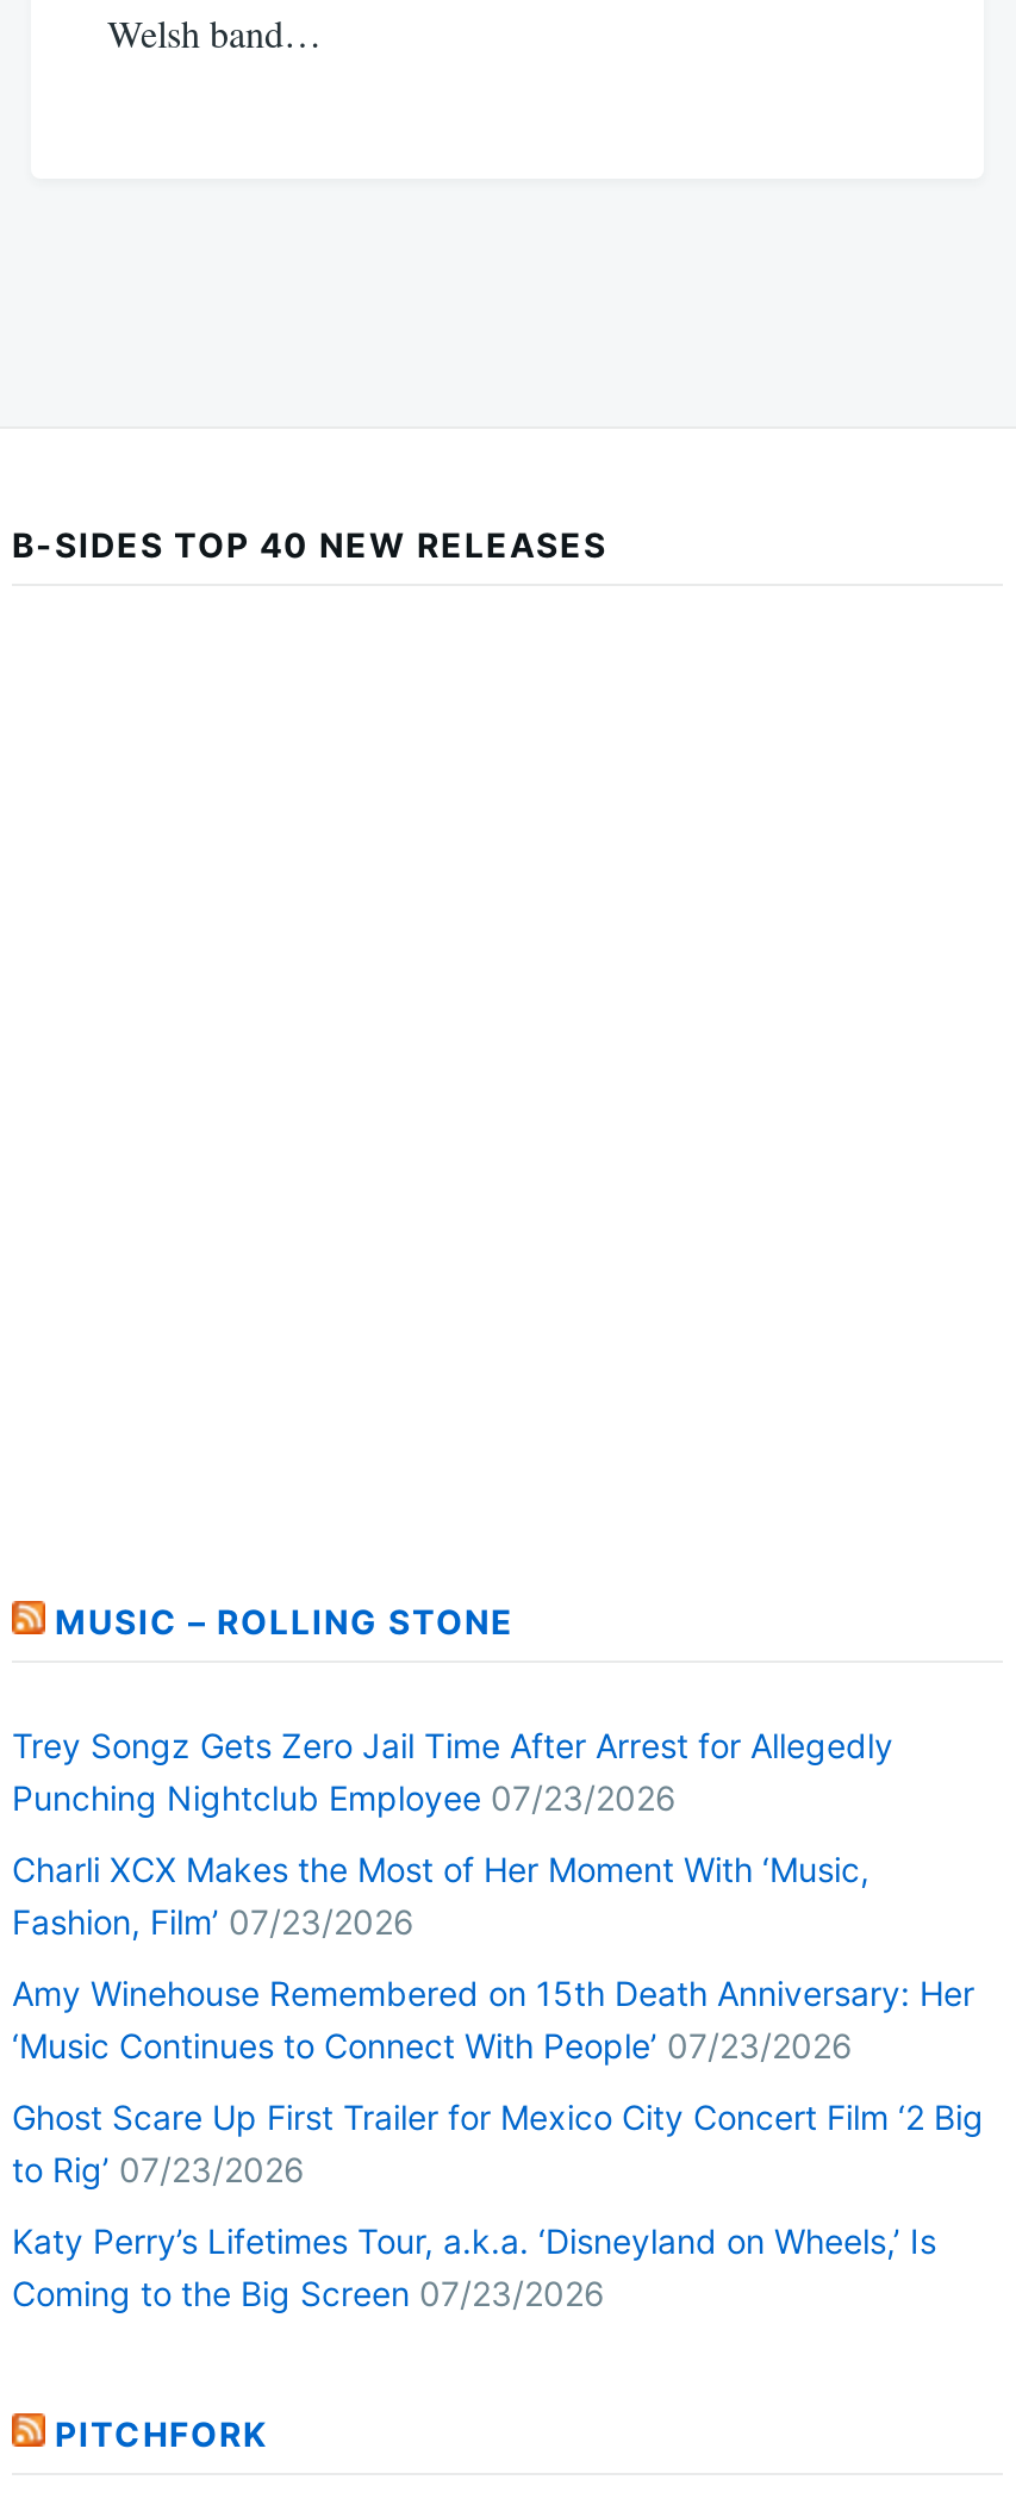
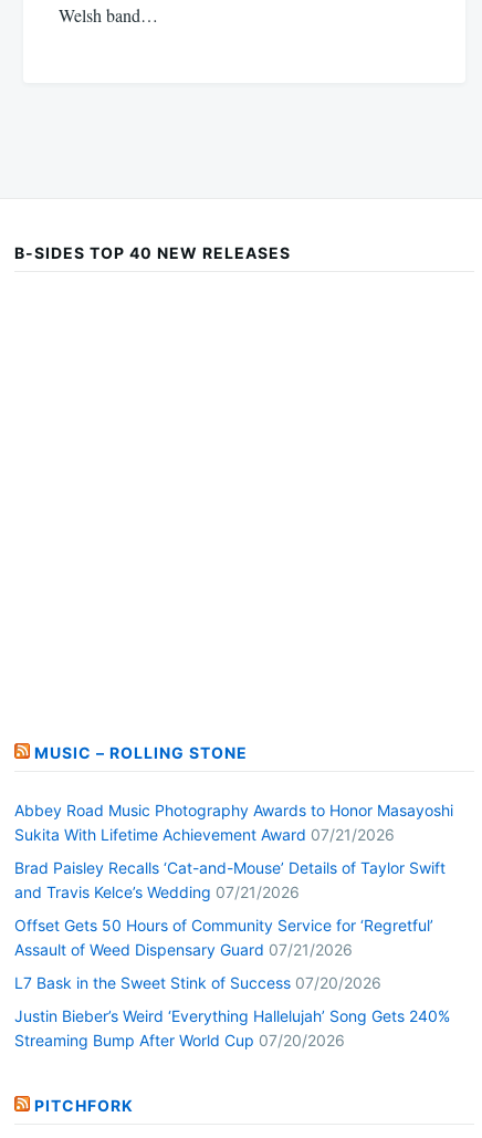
[12,1725,893,1818] Trey Songz Gets Zero Jail Time After Arrest for Allegedly | Punching Nightclub Employee 07/23/2026 -> [14,801,453,844] Abbey Road Music Photography Awards to Honor Masayoshi | Sukita With Lifetime Achievement Award 07/21/2026
[12,1849,869,1942] Charli XCX Makes the Most of Her Moment With ‘Music, | Fashion, Film’ 07/23/2026 -> [14,858,446,902] Brad Paisley Recalls ‘Cat-and-Mouse’ Details of Taylor Swift | and Travis Kelce’s Wedding 07/21/2026
[12,1973,974,2066] Amy Winehouse Remembered on 15th Death Anniversary: Her | ‘Music Continues to Connect With People’ 07/23/2026 -> [14,916,433,959] Offset Gets 50 Hours of Community Service for ‘Regretful’ | Assault of Weed Dispensary Guard 07/21/2026
[12,2097,984,2190] Ghost Scare Up First Trailer for Mexico City Concert Film ‘2 Big | to Rig’ 07/23/2026 -> [14,973,381,992] L7 Bask in the Sweet Stink of Success 07/20/2026
[12,2221,936,2314] Katy Perry’s Lifetimes Tour, a.k.a. ‘Disneyland on Wheels,’ Is | Coming to the Big Screen 07/23/2026 -> [14,1007,450,1050] Justin Bieber’s Weird ‘Everything Hallelujah’ Song Gets 240% | Streaming Bump After World Cup 07/20/2026

